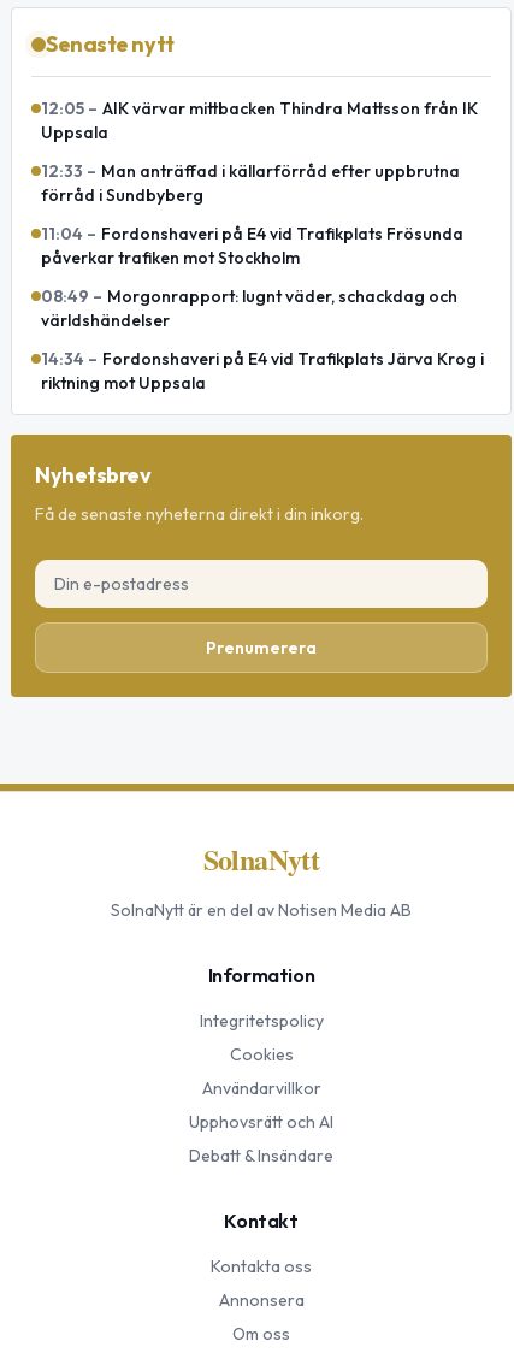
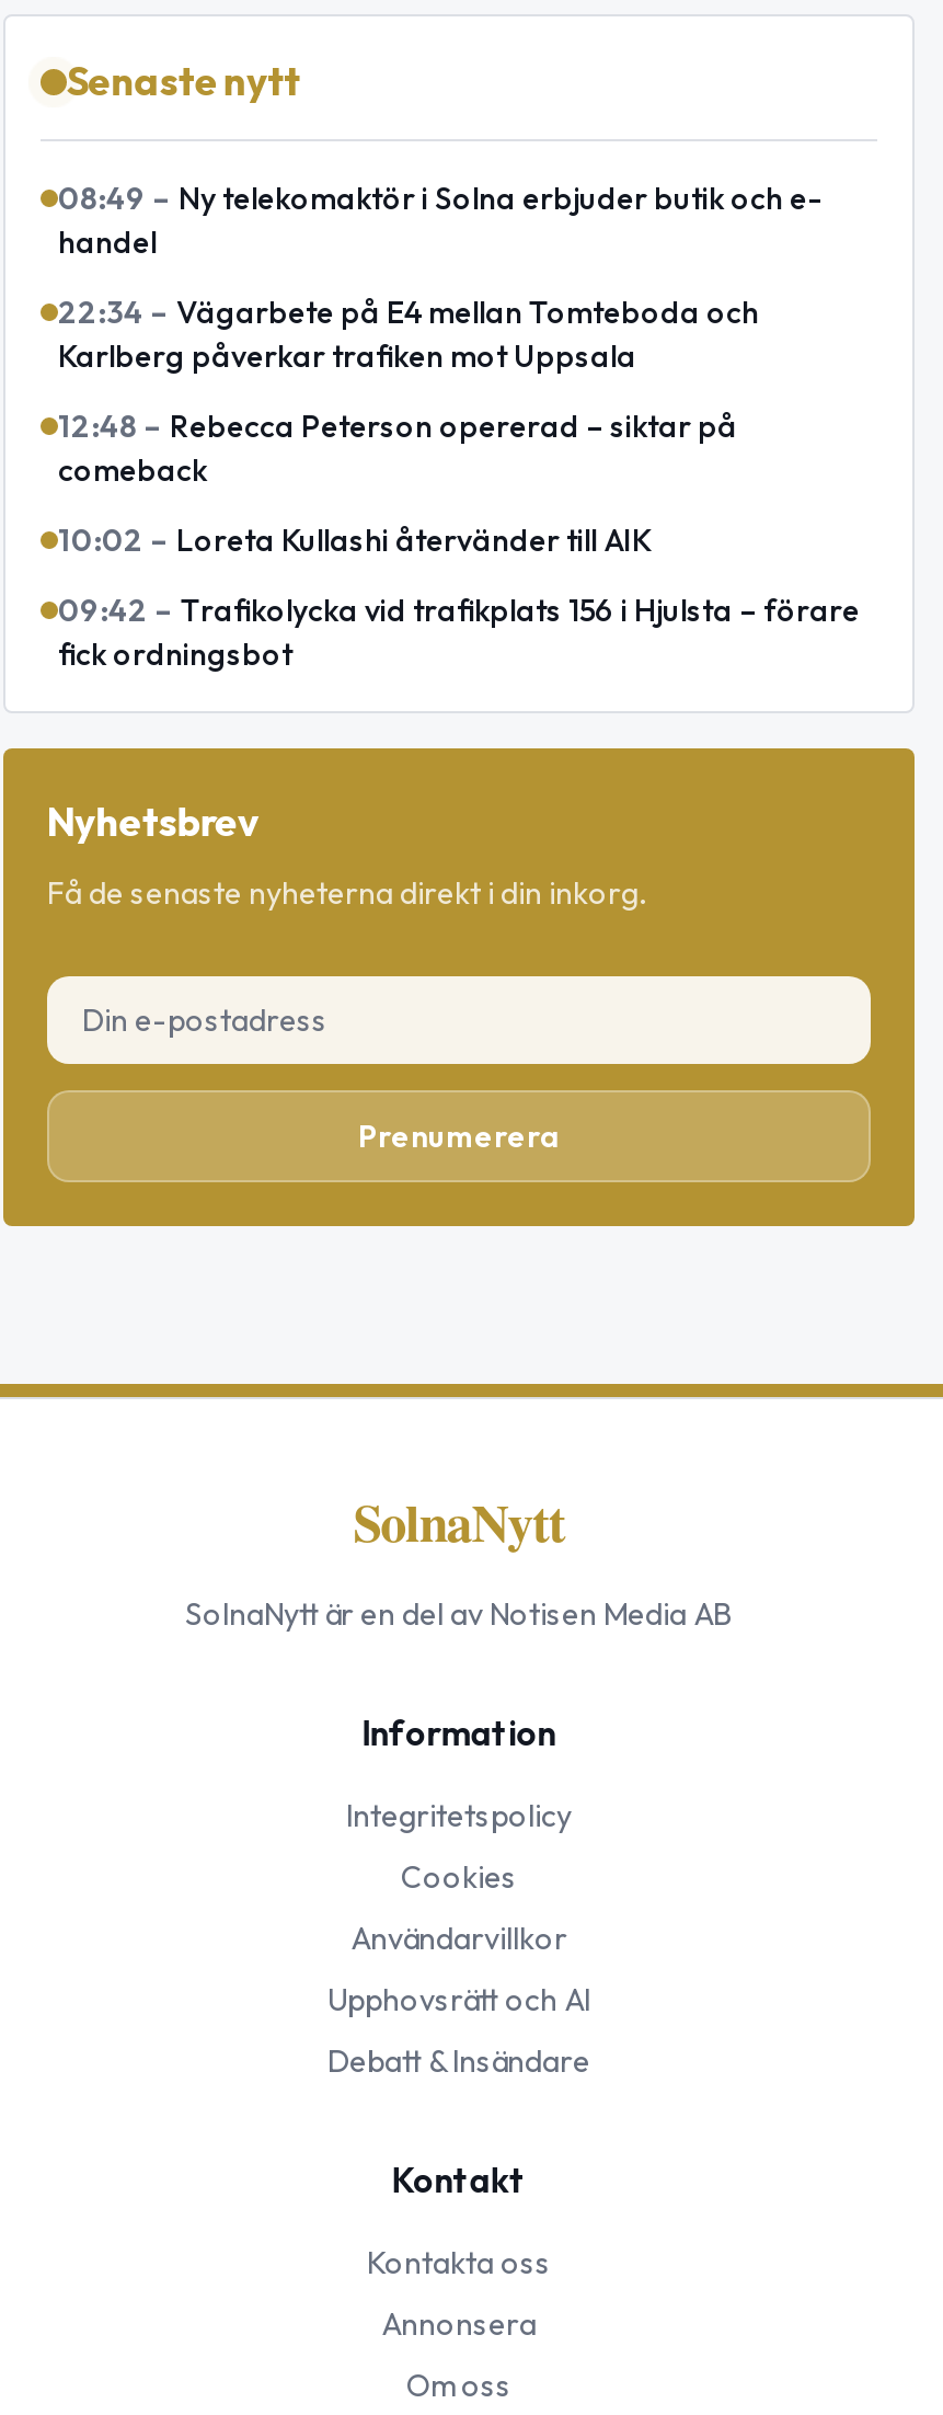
[41,97,478,143] 12:05 – AIK värvar mittbacken Thindra Mattsson från IK | Uppsala -> [58,178,823,261] 08:49 – Ny telekomaktör i Solna erbjuder butik och e- | handel
[41,159,460,205] 12:33 – Man anträffad i källarförråd efter uppbrutna | förråd i Sundbyberg -> [58,291,759,375] 22:34 – Vägarbete på E4 mellan Tomteboda och | Karlberg påverkar trafiken mot Uppsala
[41,222,463,268] 11:04 – Fordonshaveri på E4 vid Trafikplats Frösunda | påverkar trafiken mot Stockholm -> [58,405,737,489] 12:48 – Rebecca Peterson opererad – siktar på | comeback
[41,285,457,330] 08:49 – Morgonrapport: lugnt väder, schackdag och | världshändelser -> [58,519,652,559] 10:02 – Loreta Kullashi återvänder till AIK
[41,347,484,393] 14:34 – Fordonshaveri på E4 vid Trafikplats Järva Krog i | riktning mot Uppsala -> [58,590,860,673] 09:42 – Trafikolycka vid trafikplats 156 i Hjulsta – förare | fick ordningsbot

